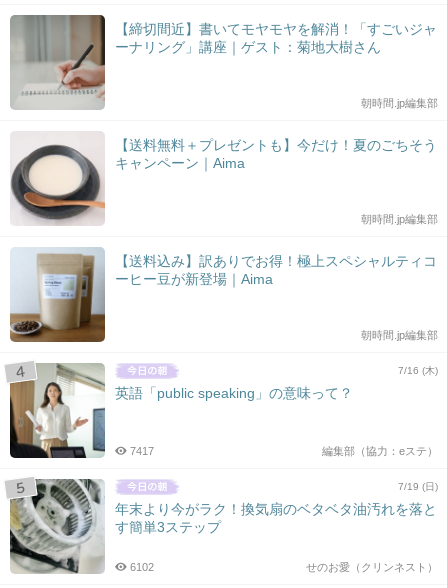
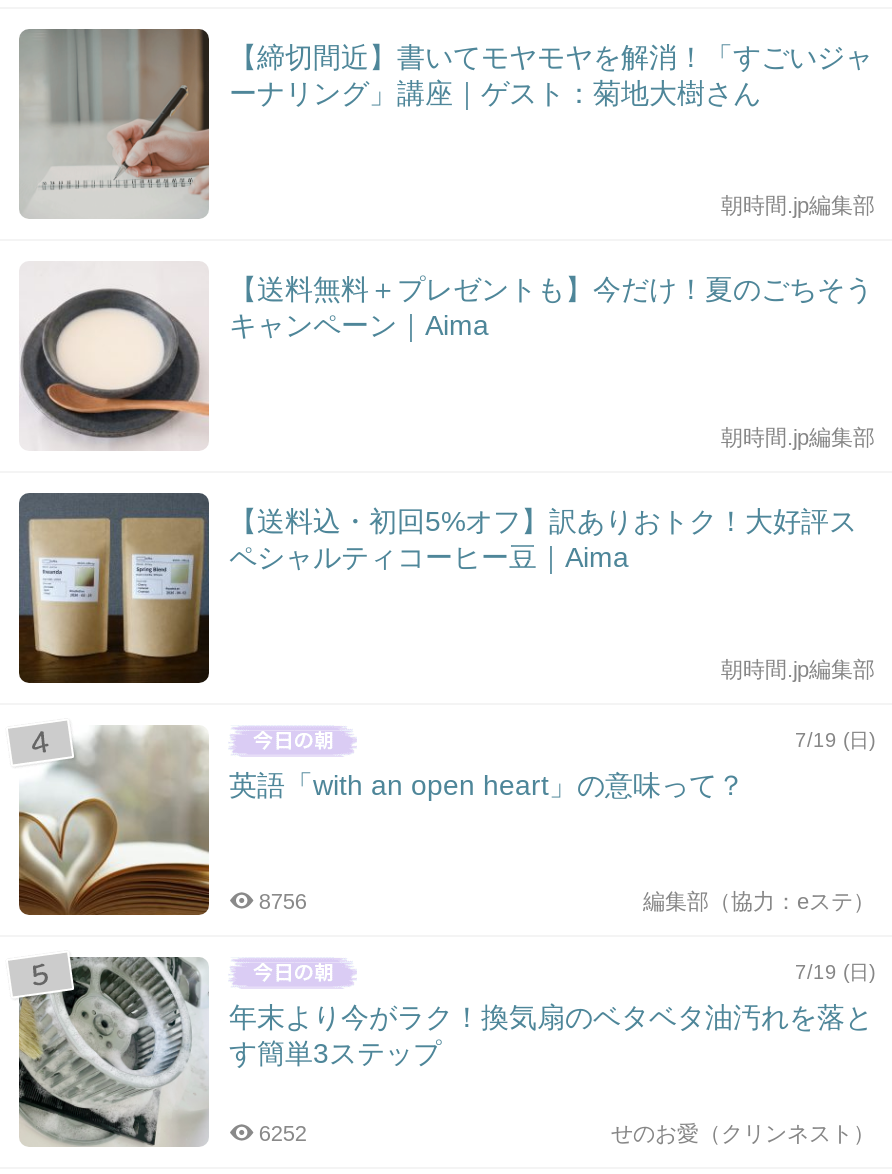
[9,247,437,343] [image] | 【送料込み】訳ありでお得！極上スペシャルティコ | ーヒー豆が新登場｜Aima -> [17,491,857,683] [image] | 【送料込・初回5%オフ】訳ありおトク！大好評ス | ペシャルティコーヒー豆｜Aima
[9,363,353,459] [image] | 英語「public speaking」の意味って？ -> [17,727,745,917] [image] | 英語「with an open heart」の意味って？
[398,364,438,375] 7/16 (木) -> [795,728,875,750] 7/19 (日)
[130,444,154,456] 7417 -> [259,888,307,912] 8756
[130,560,154,572] 6102 -> [259,1120,307,1144] 6252

